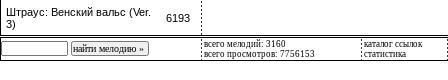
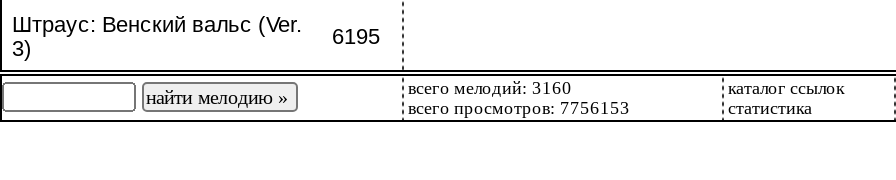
[6,6,190,24] Штраус: Венский вальс (Ver. 6193 -> [12,12,380,48] Штраус: Венский вальс (Ver. 6195

